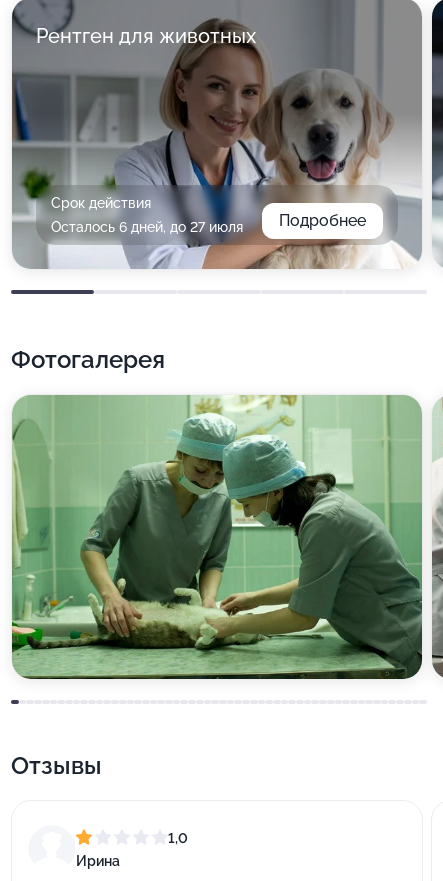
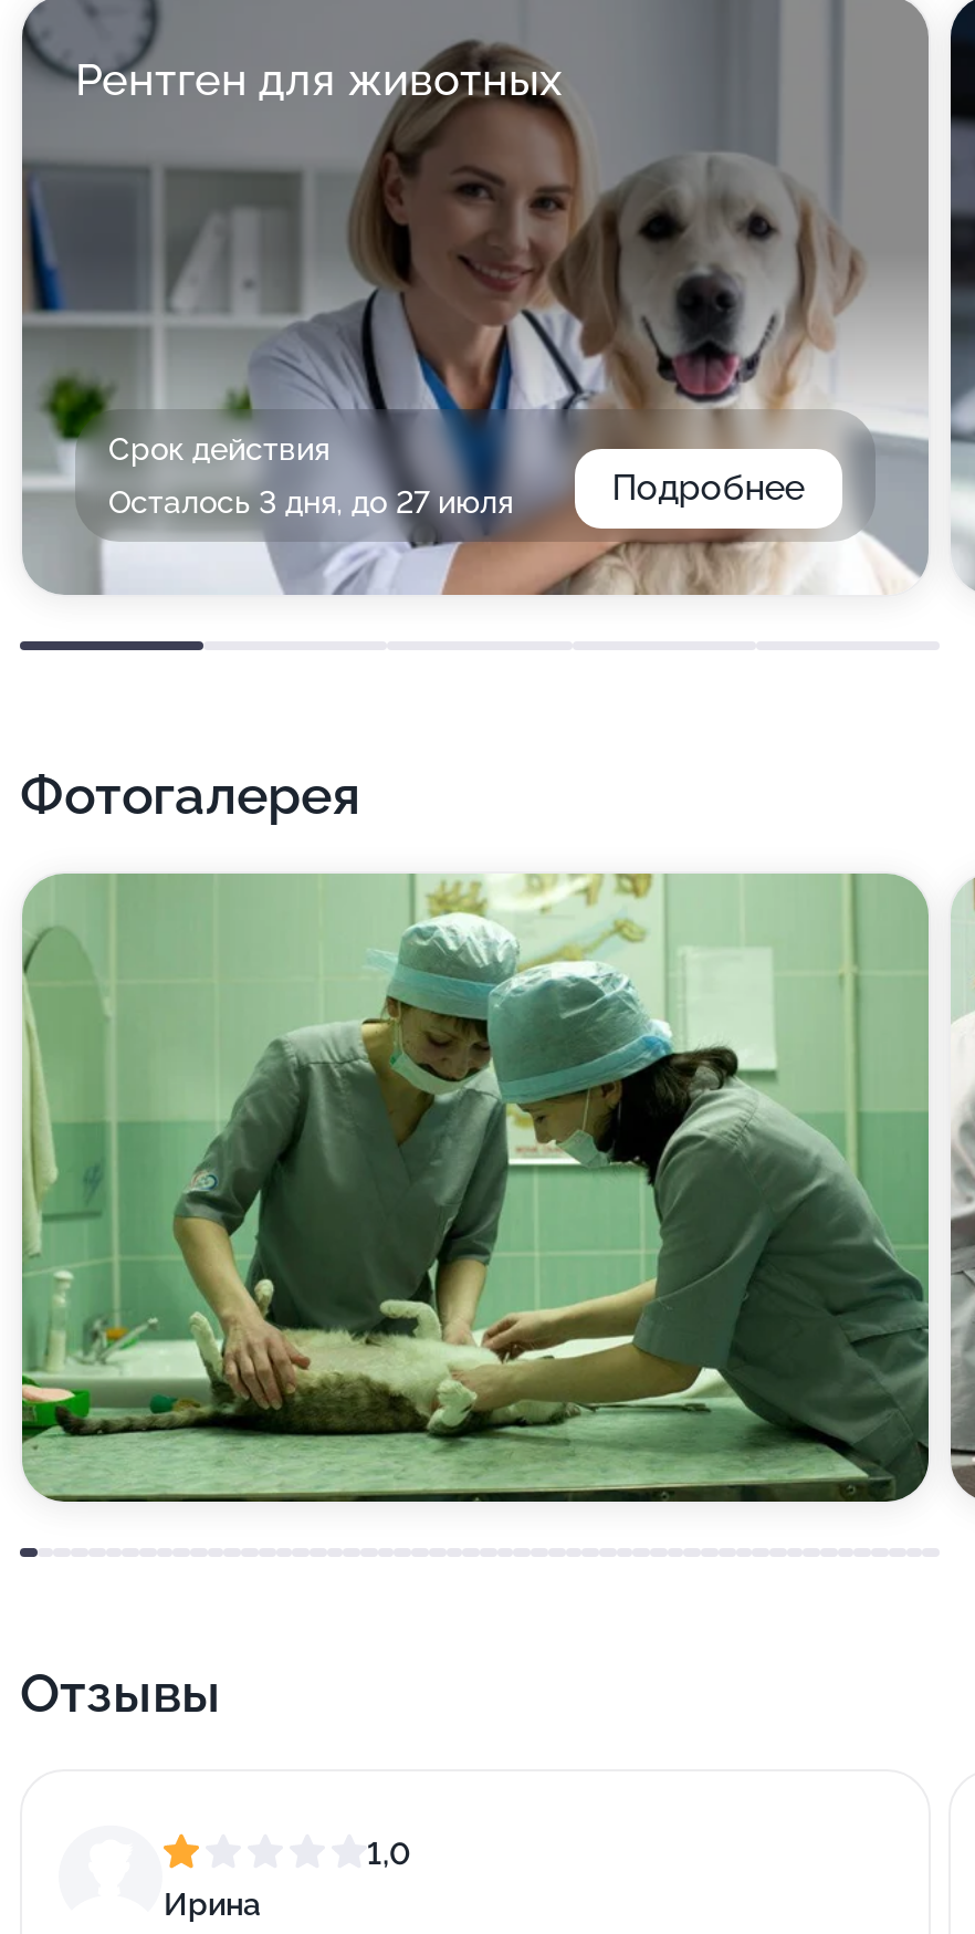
[51,219,243,235] Осталось 6 дней, до 27 июля -> [108,484,513,520] Осталось 3 дня, до 27 июля

